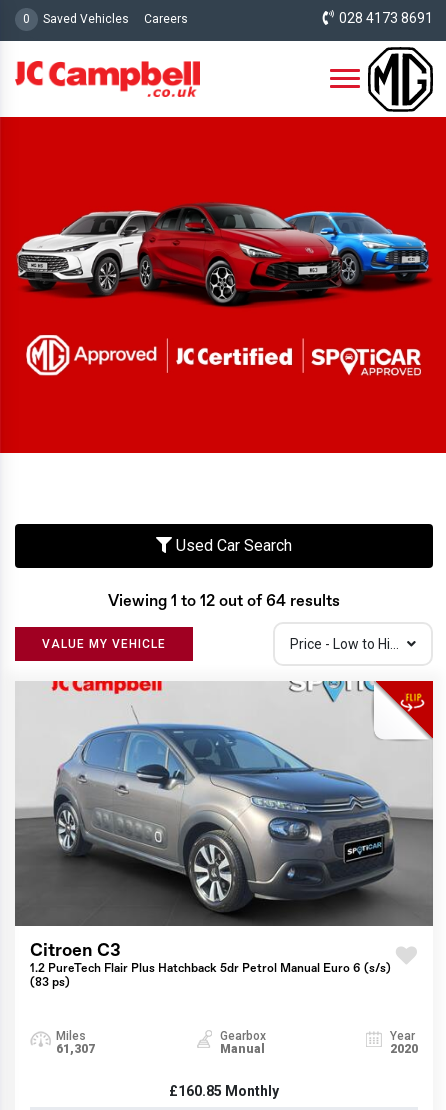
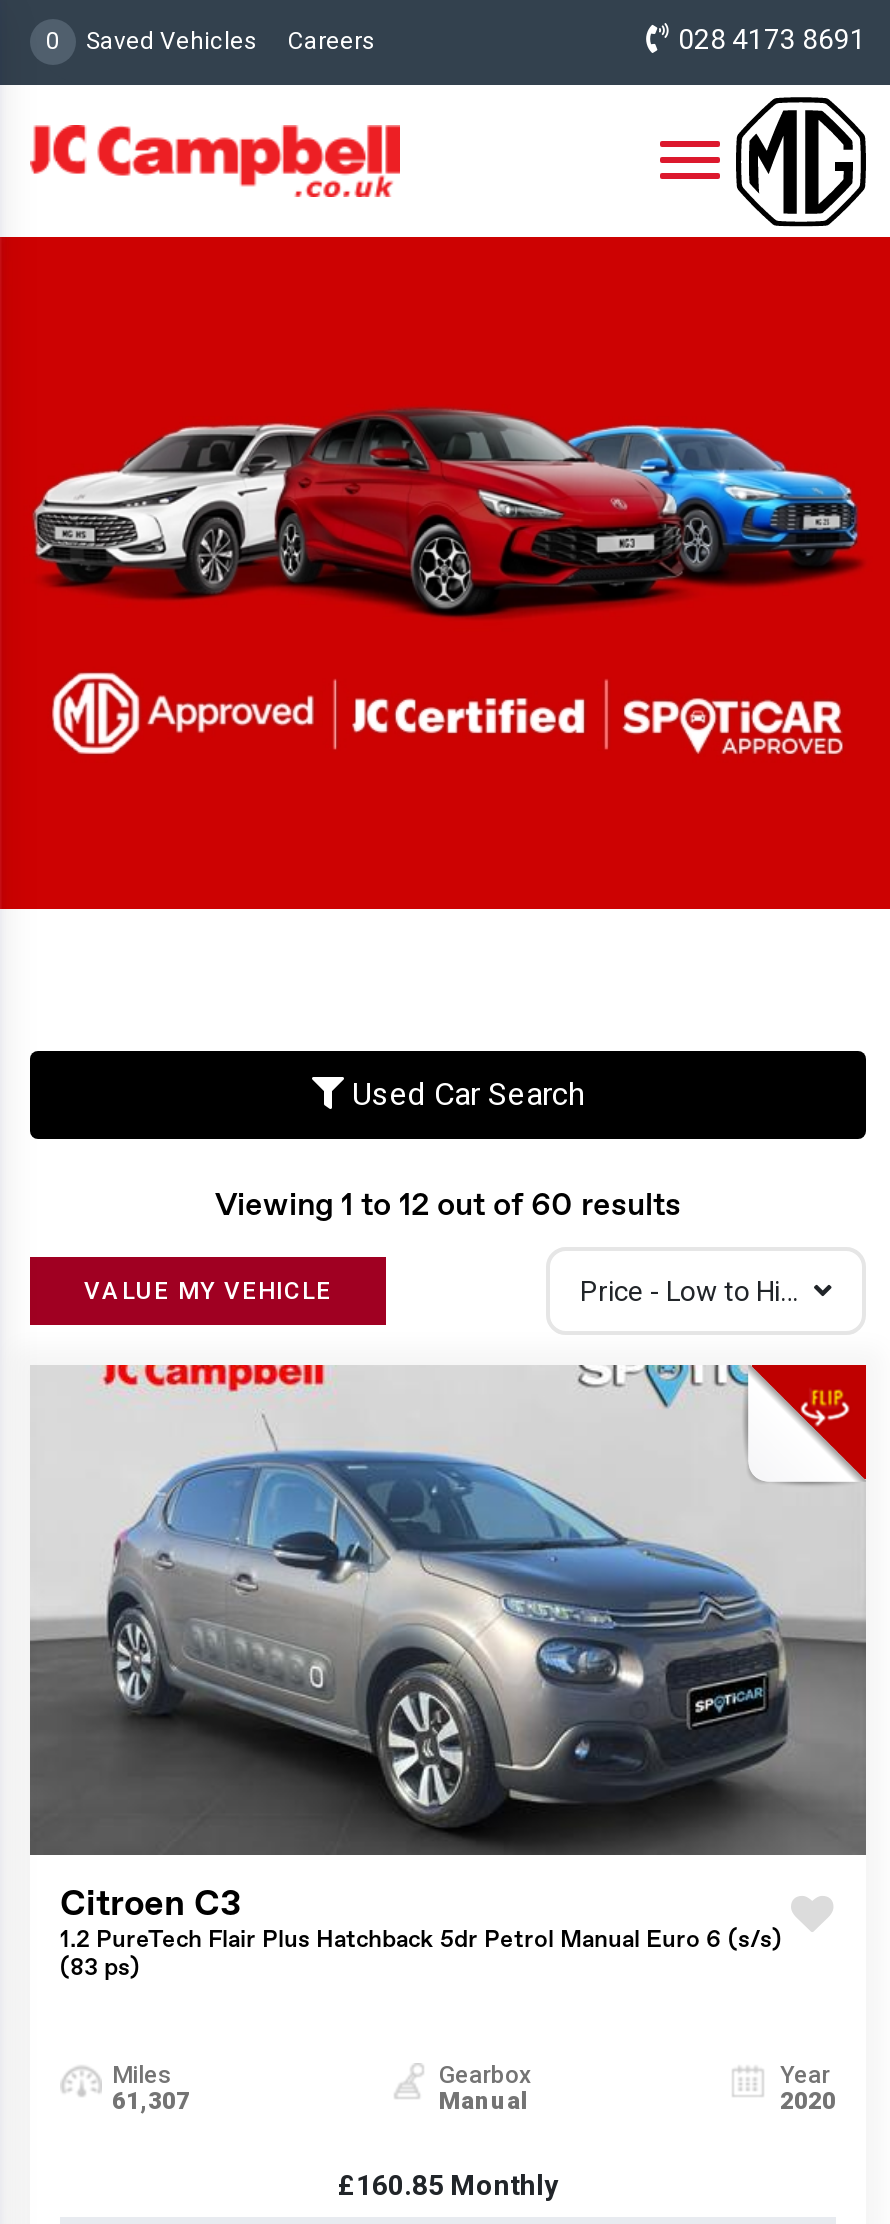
[108,594,340,610] Viewing 1 to 12 out of 64 results -> [215,1192,681,1224] Viewing 1 to 12 out of 60 results

